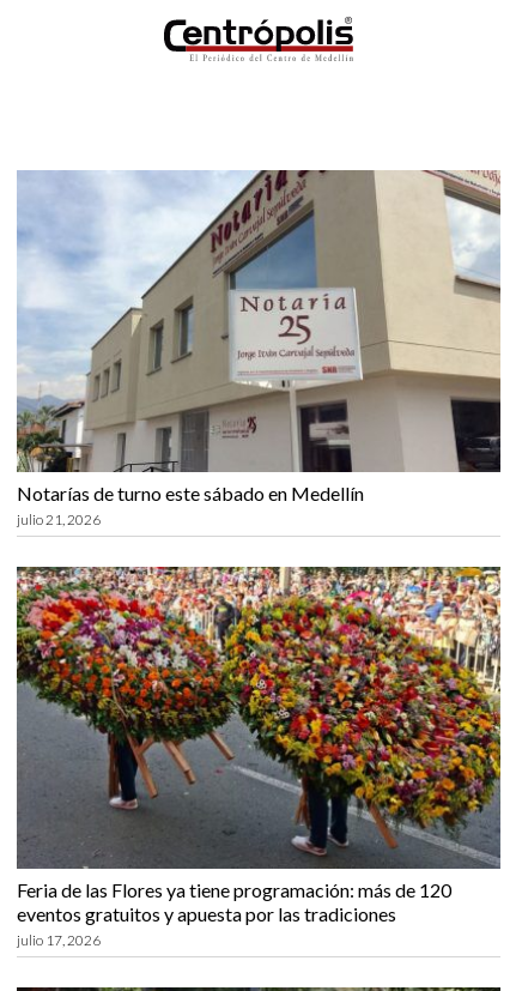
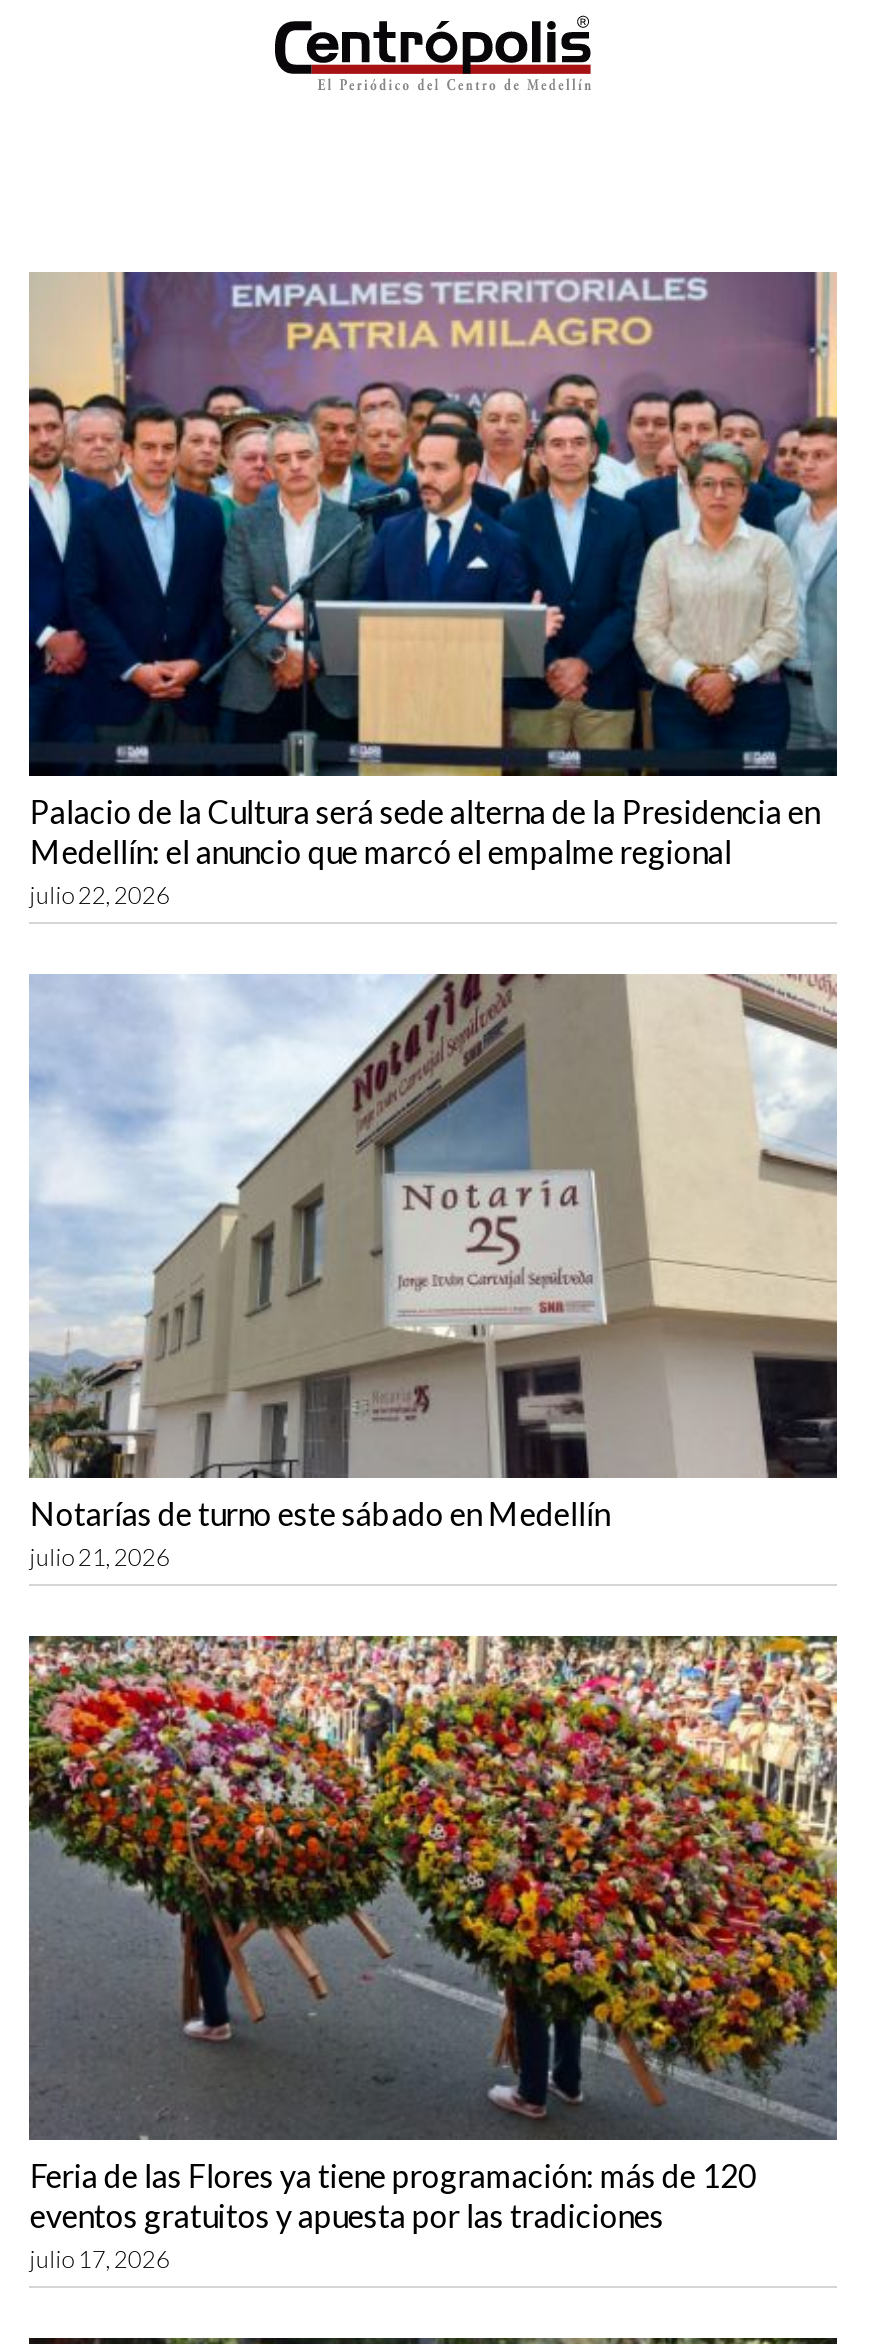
none -> [27,270,837,910] [image] | Palacio de la Cultura será sede alterna de la Presidencia en | Medellín: el anuncio que marcó el empalme regional | julio 22, 2026

